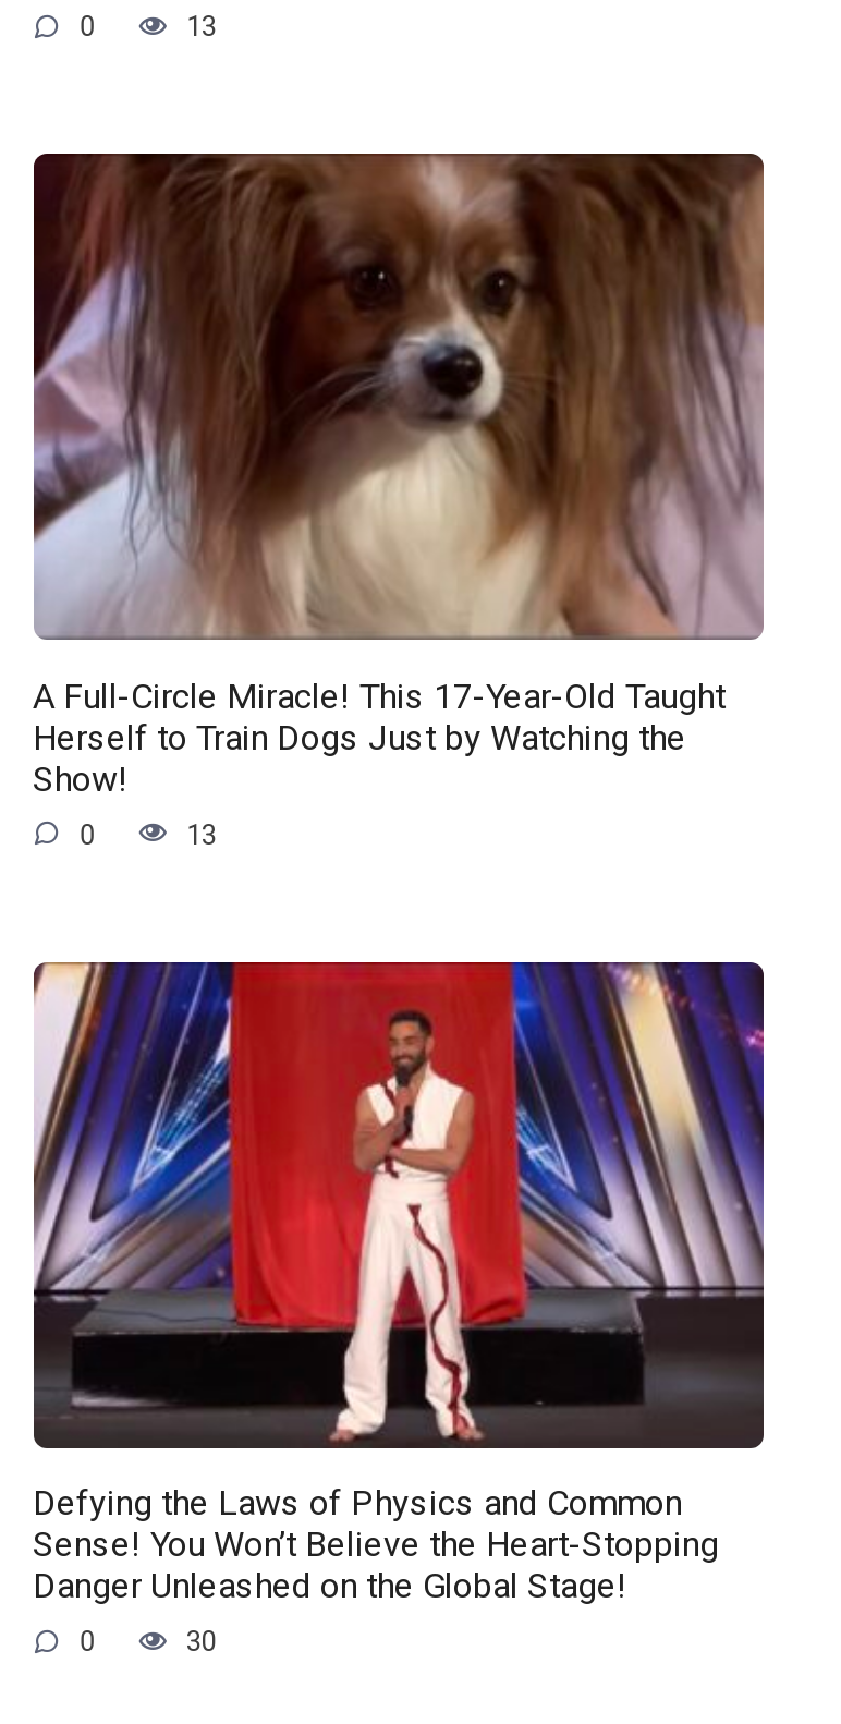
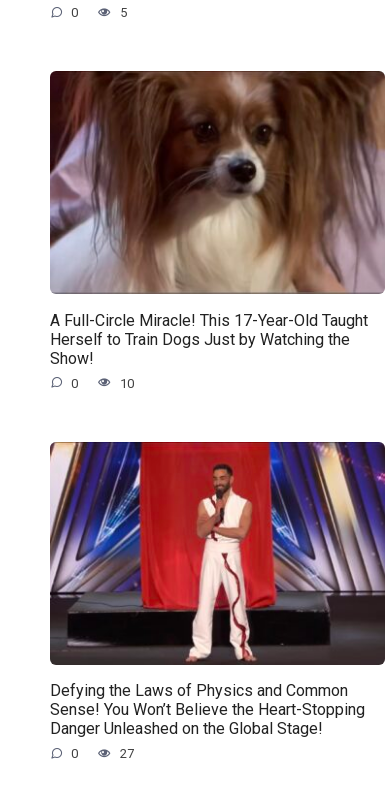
[186,10,217,43] 13 -> [120,5,127,20] 5
[186,818,217,851] 13 -> [120,376,134,391] 10
[186,1625,217,1658] 30 -> [120,746,134,761] 27

